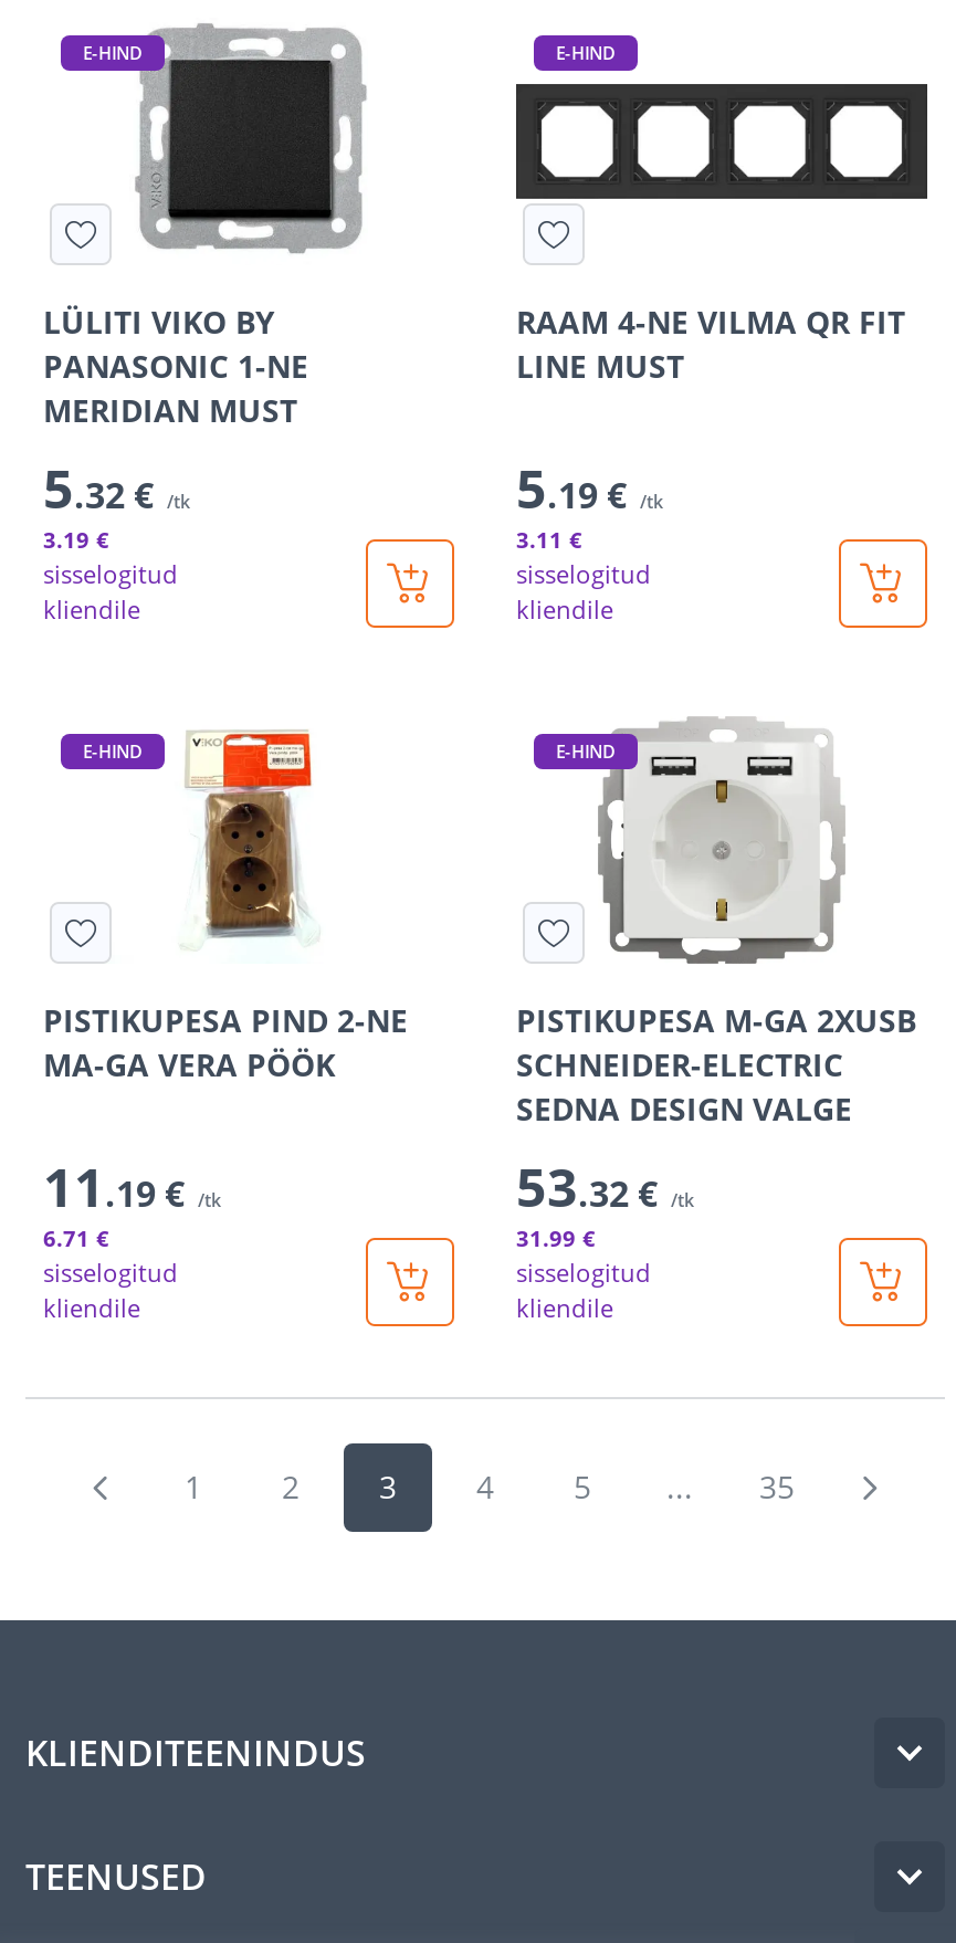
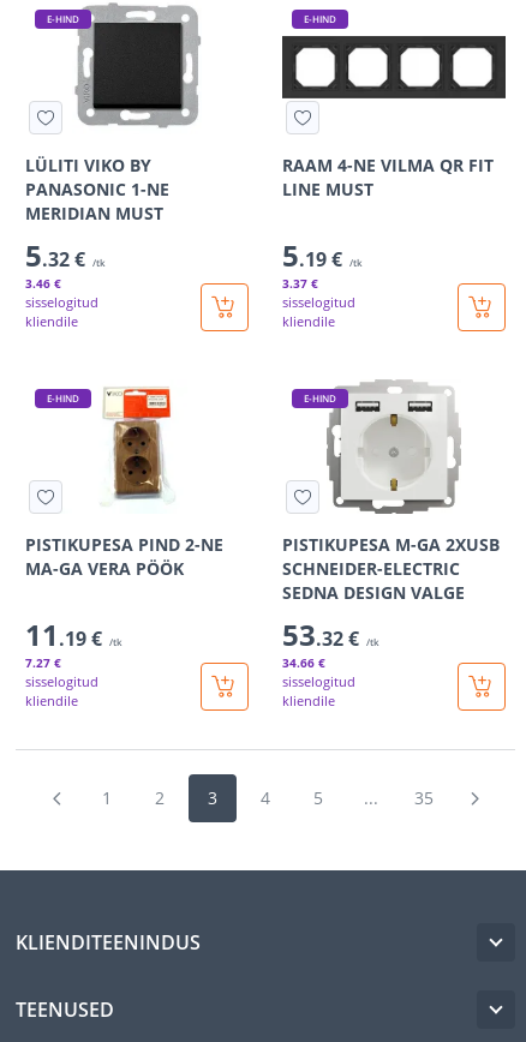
[43,524,109,555] 3.19 € -> [25,275,61,292] 3.46 €
[516,524,582,555] 3.11 € -> [282,275,318,292] 3.37 €
[43,1222,109,1253] 6.71 € -> [25,654,61,671] 7.27 €
[516,1222,596,1253] 31.99 € -> [282,654,325,671] 34.66 €

